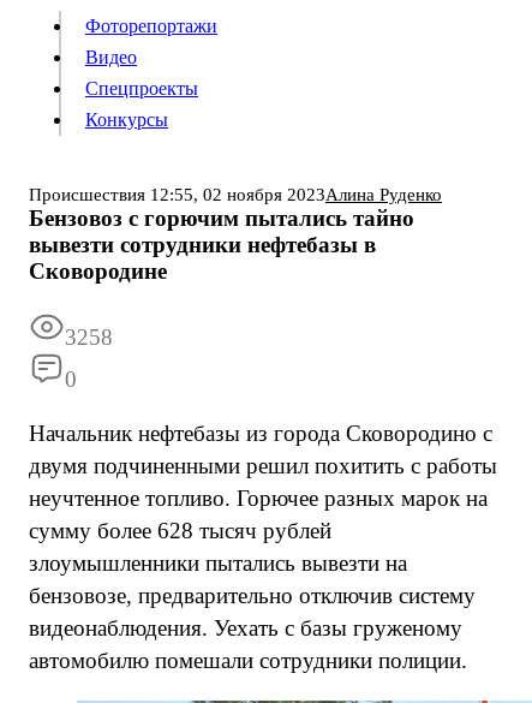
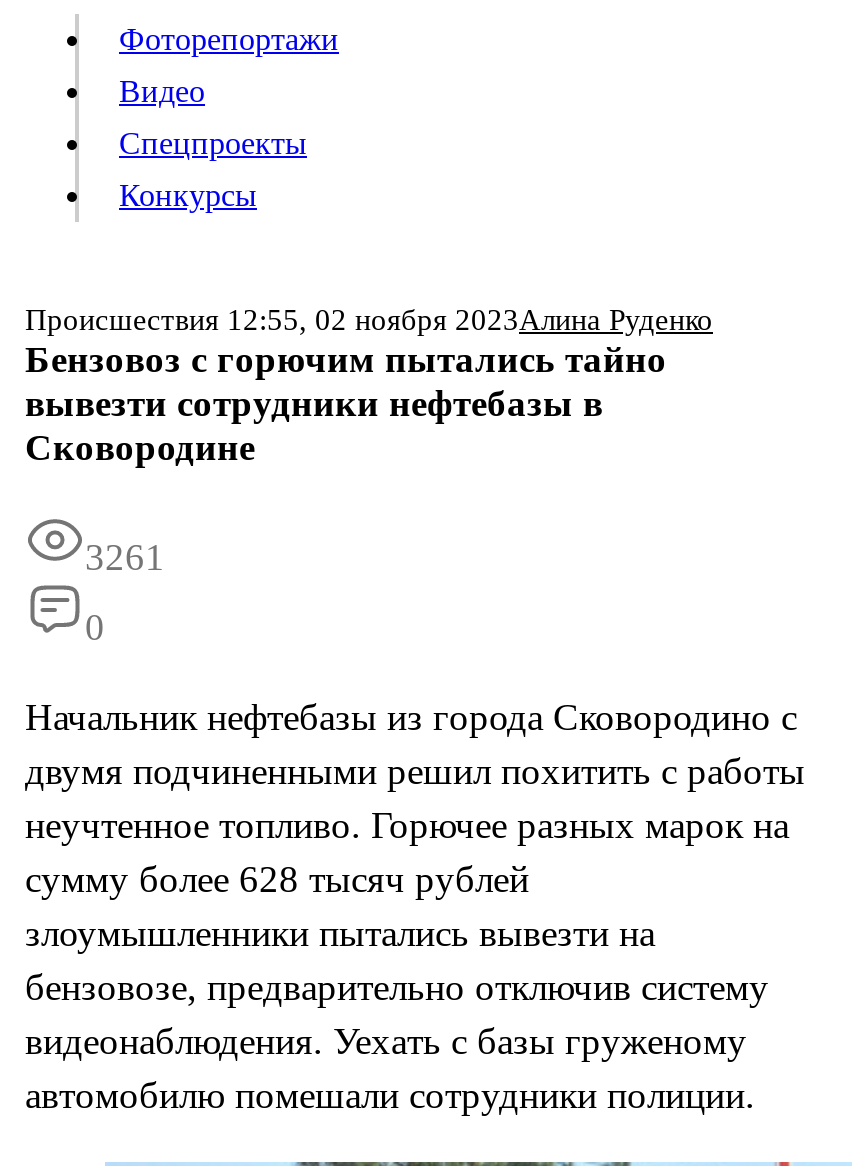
[65,325,113,350] 3258 -> [85,537,165,579] 3261

